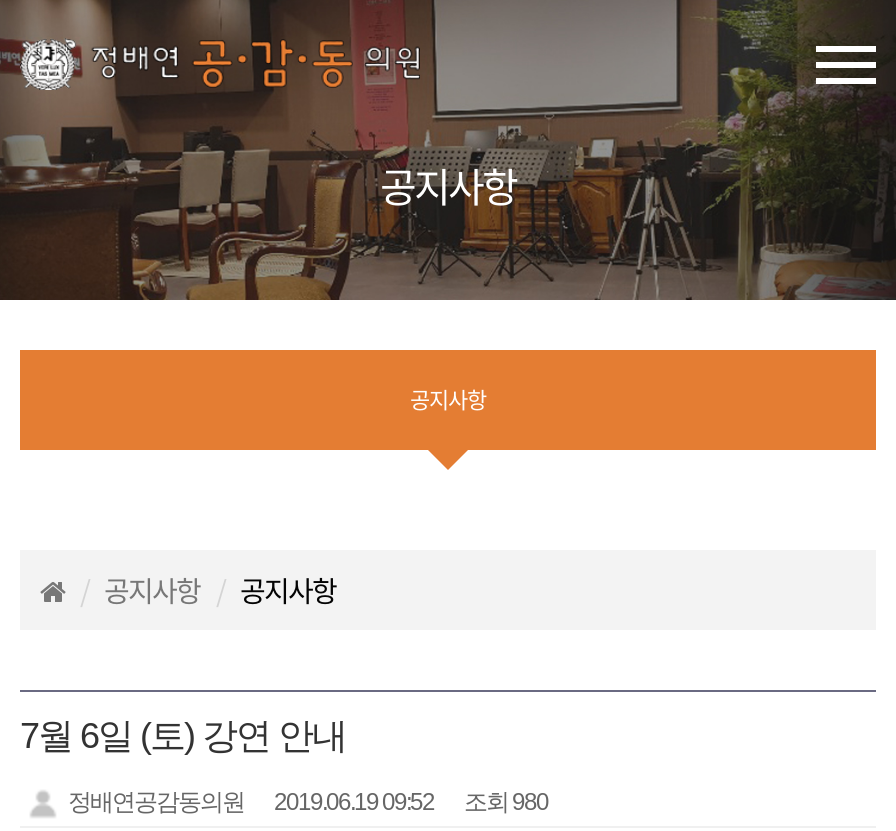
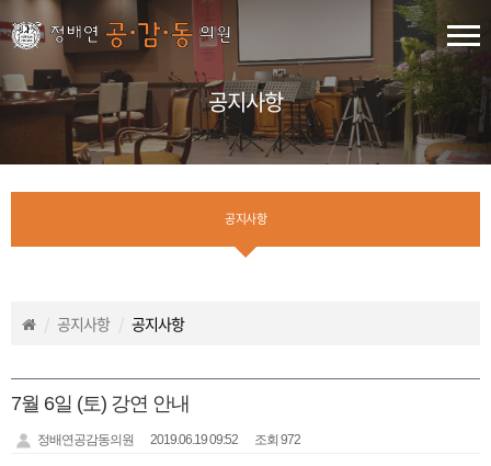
[64,788,548,816] 정배연공감동의원 2019.06.19 09:52 조회 980 -> [35,432,300,447] 정배연공감동의원 2019.06.19 09:52 조회 972

